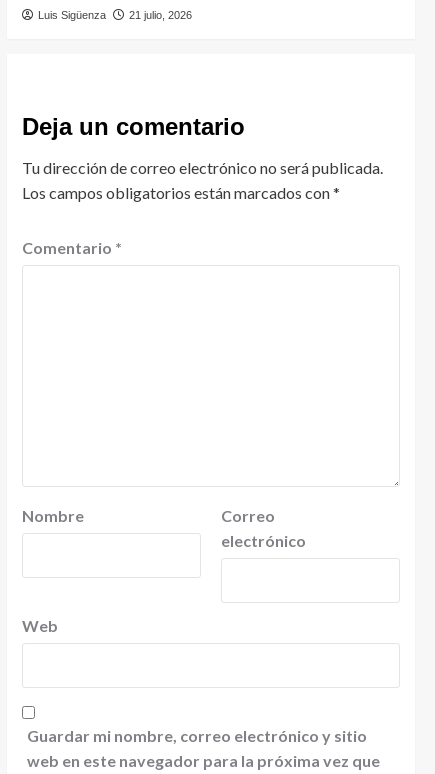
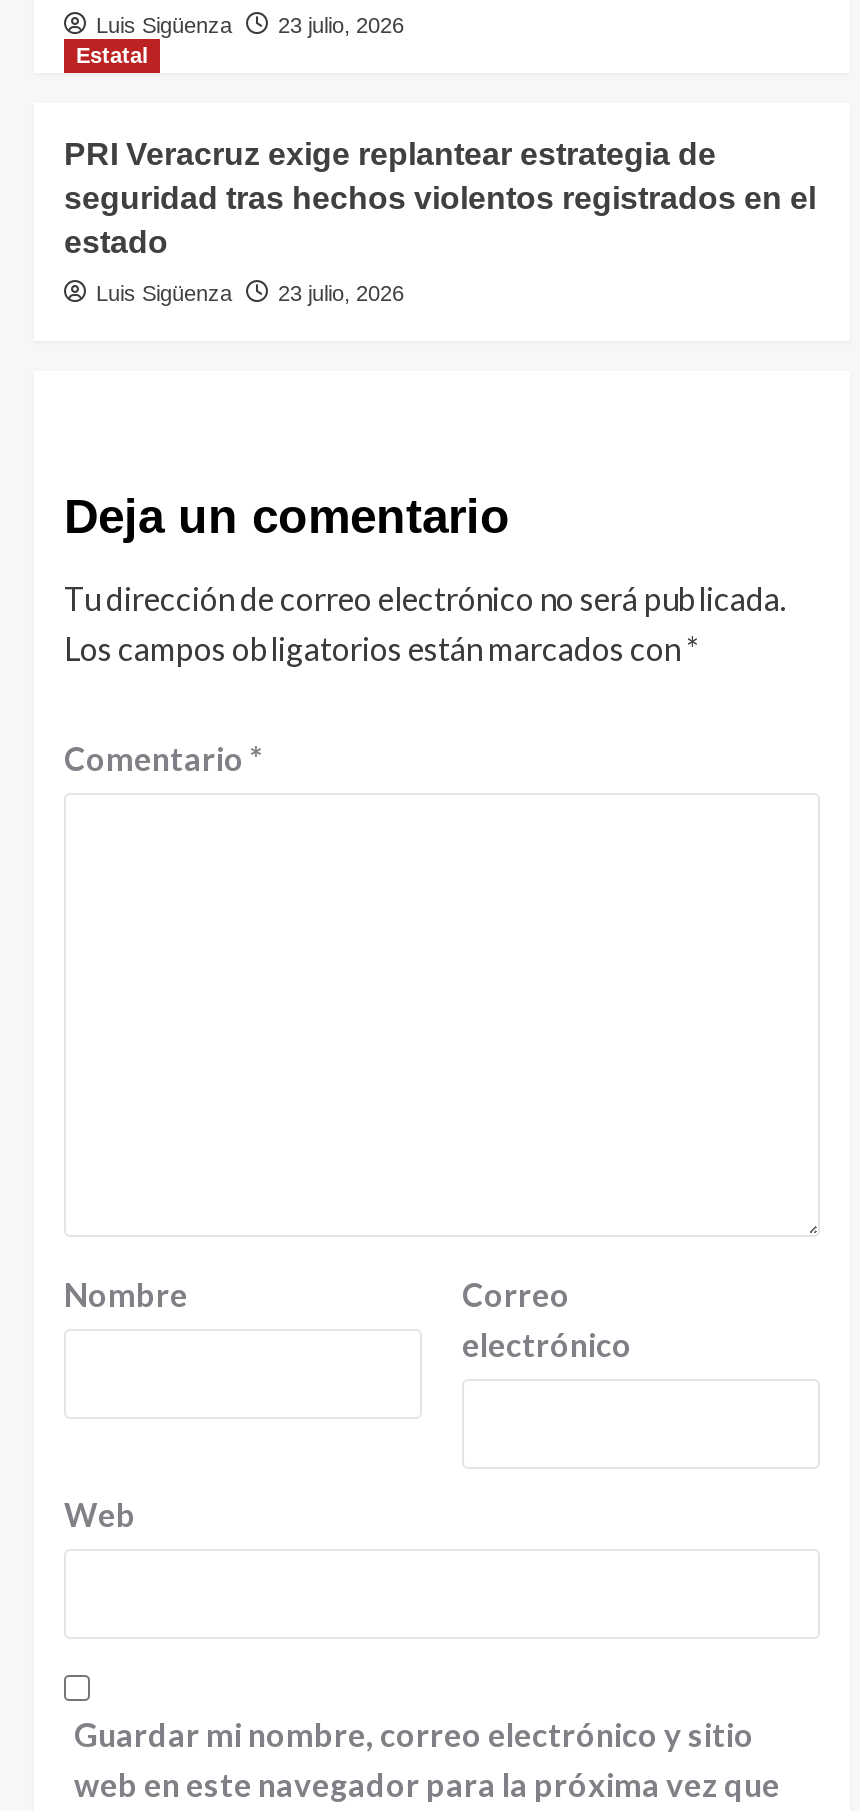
[129,9,192,21] 21 julio, 2026 -> [64,13,816,305] 23 julio, 2026 | Estatal | PRI Veracruz exige replantear estrategia de | seguridad tras hechos violentos registrados en el | estado | Luis Sigüenza | 23 julio, 2026

